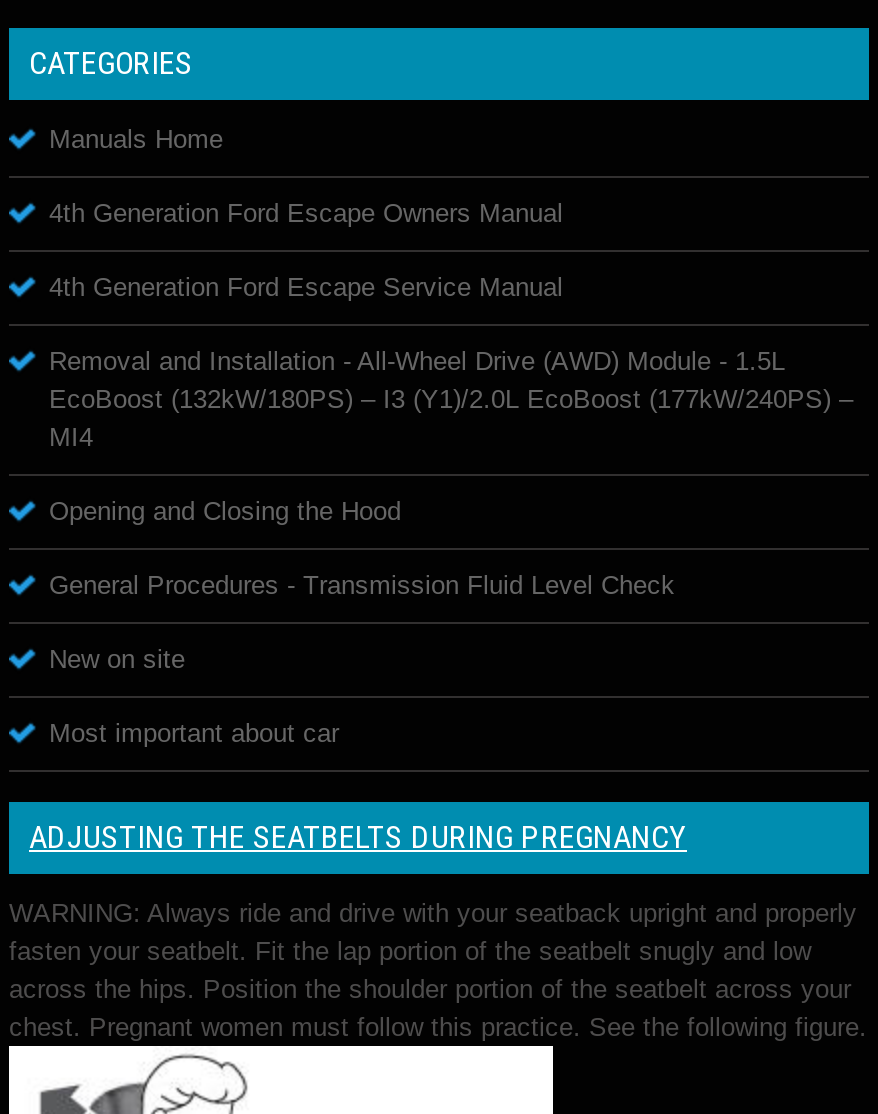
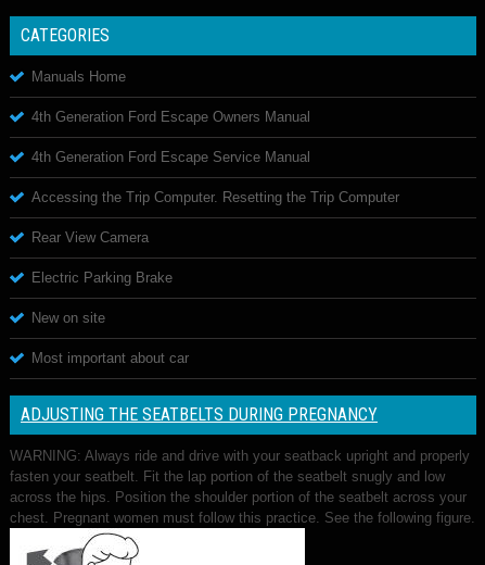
[49,345,853,451] Removal and Installation - All-Wheel Drive (AWD) Module - 1.5L | EcoBoost (132kW/180PS) – I3 (Y1)/2.0L EcoBoost (177kW/240PS) – | MI4 -> [31,189,399,205] Accessing the Trip Computer. Resetting the Trip Computer
[49,495,401,525] Opening and Closing the Hood -> [31,229,149,245] Rear View Camera
[49,569,675,599] General Procedures - Transmission Fluid Level Check -> [31,269,173,285] Electric Parking Brake

